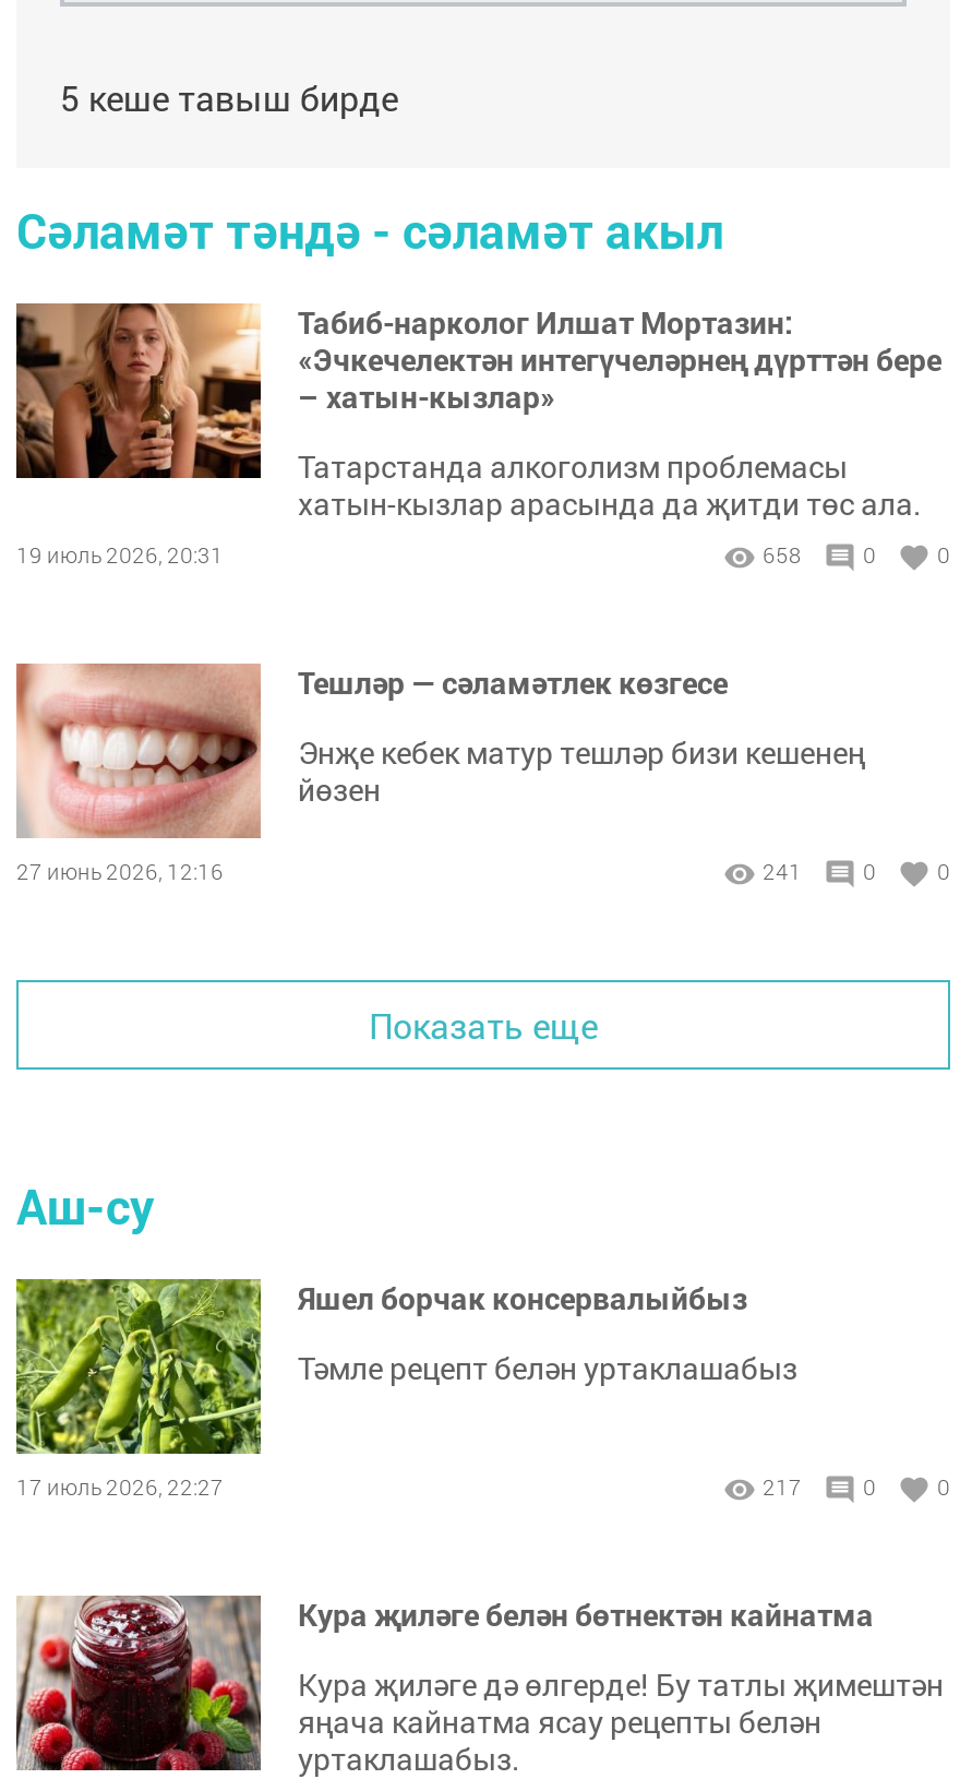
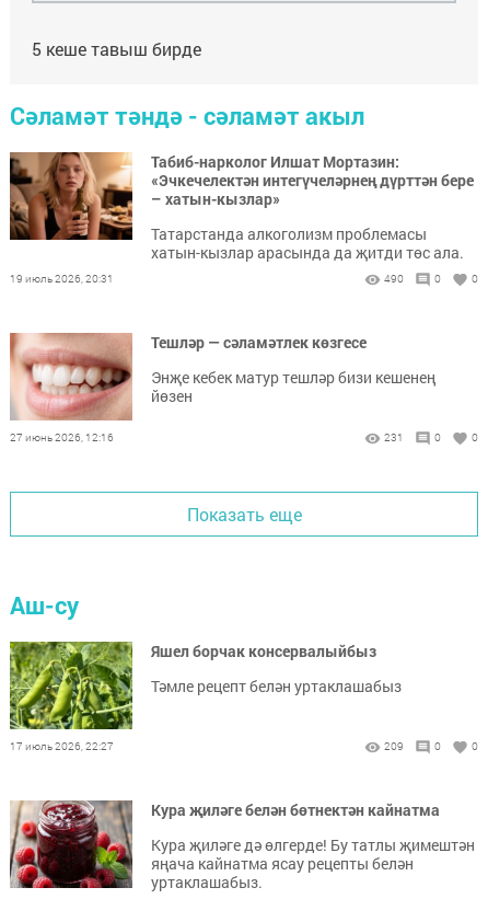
[763,542,802,570] 658 -> [384,272,404,286] 490
[763,859,802,887] 241 -> [384,431,404,445] 231
[763,1474,802,1502] 217 -> [384,739,404,754] 209

